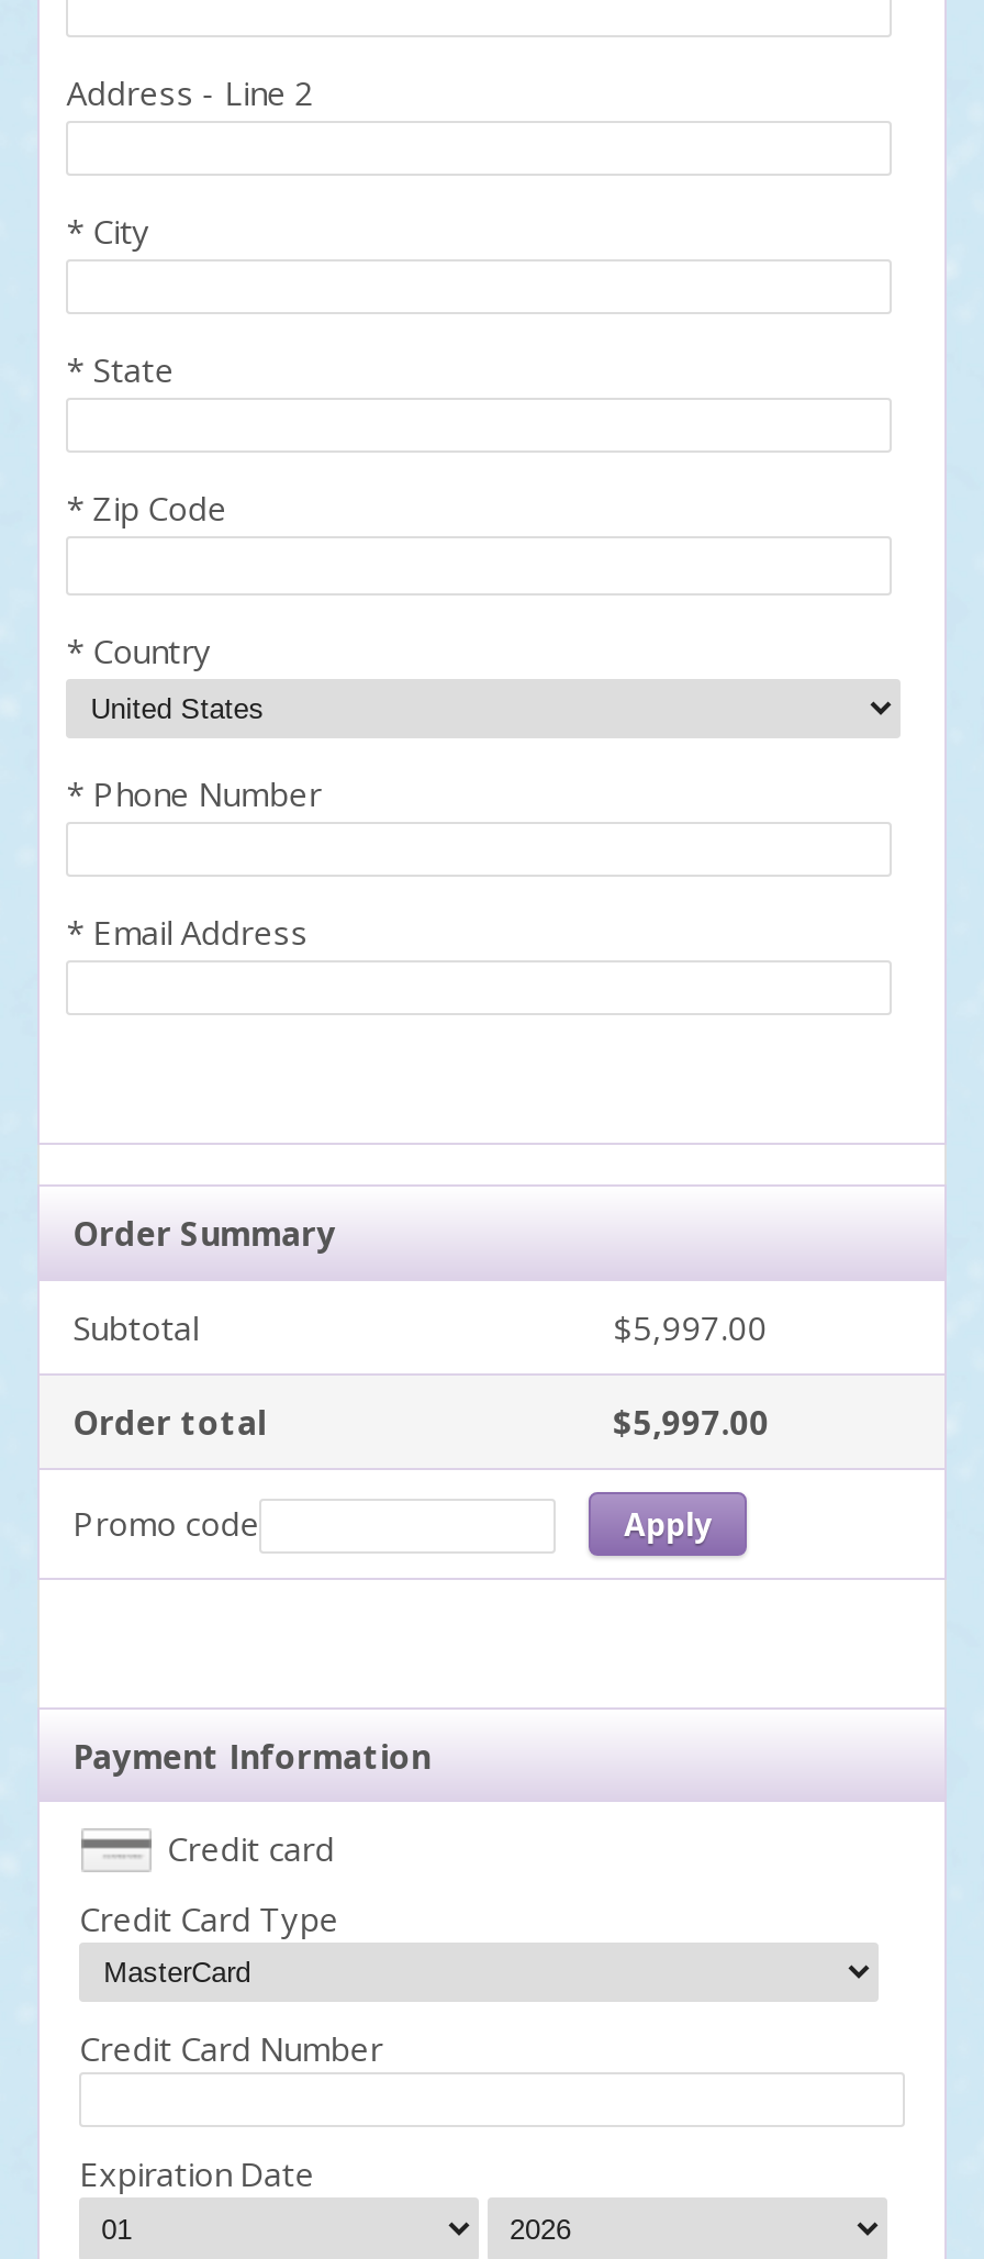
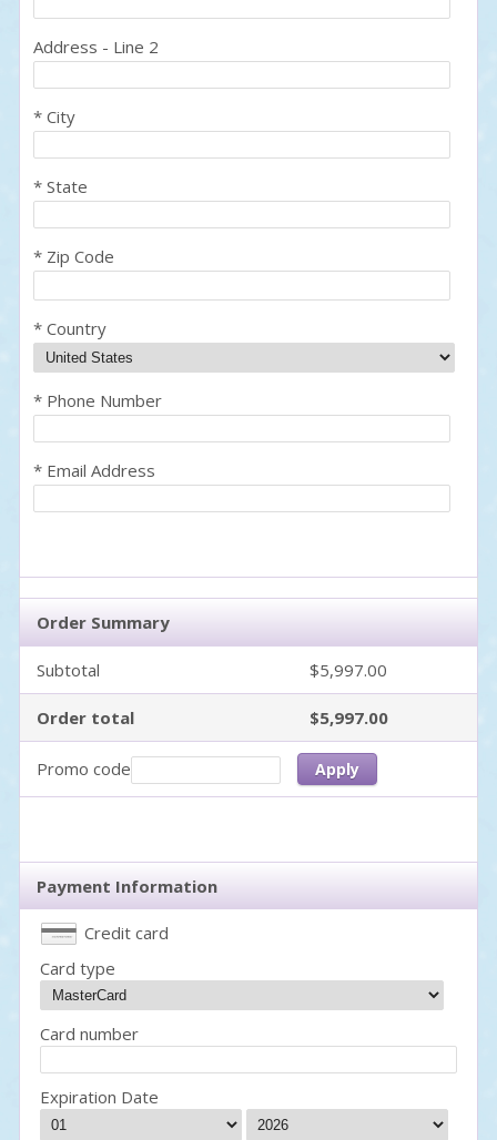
[79,1896,338,1940] Credit Card Type -> [40,957,115,979] Card type
[79,2026,382,2070] Credit Card Number -> [40,1022,139,1045] Card number

